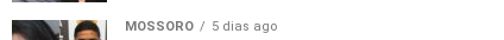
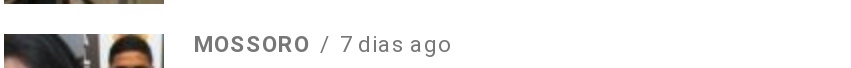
[125,18,277,34] MOSSORO 5 dias ago -> [194,31,450,57] MOSSORO 7 dias ago

